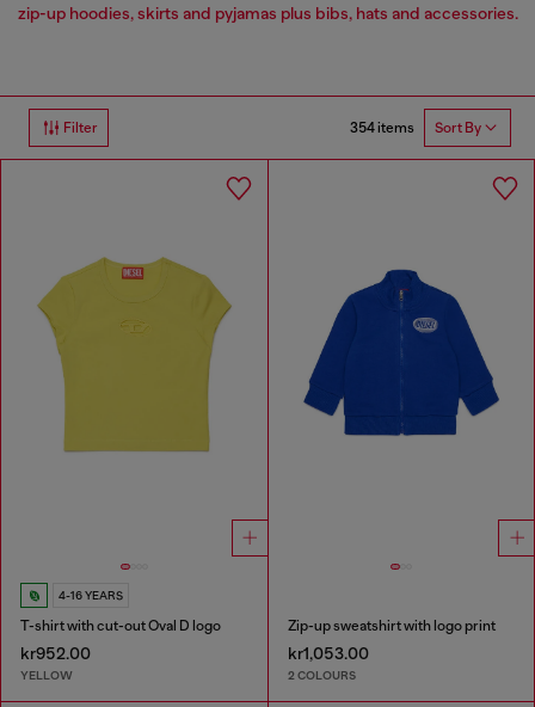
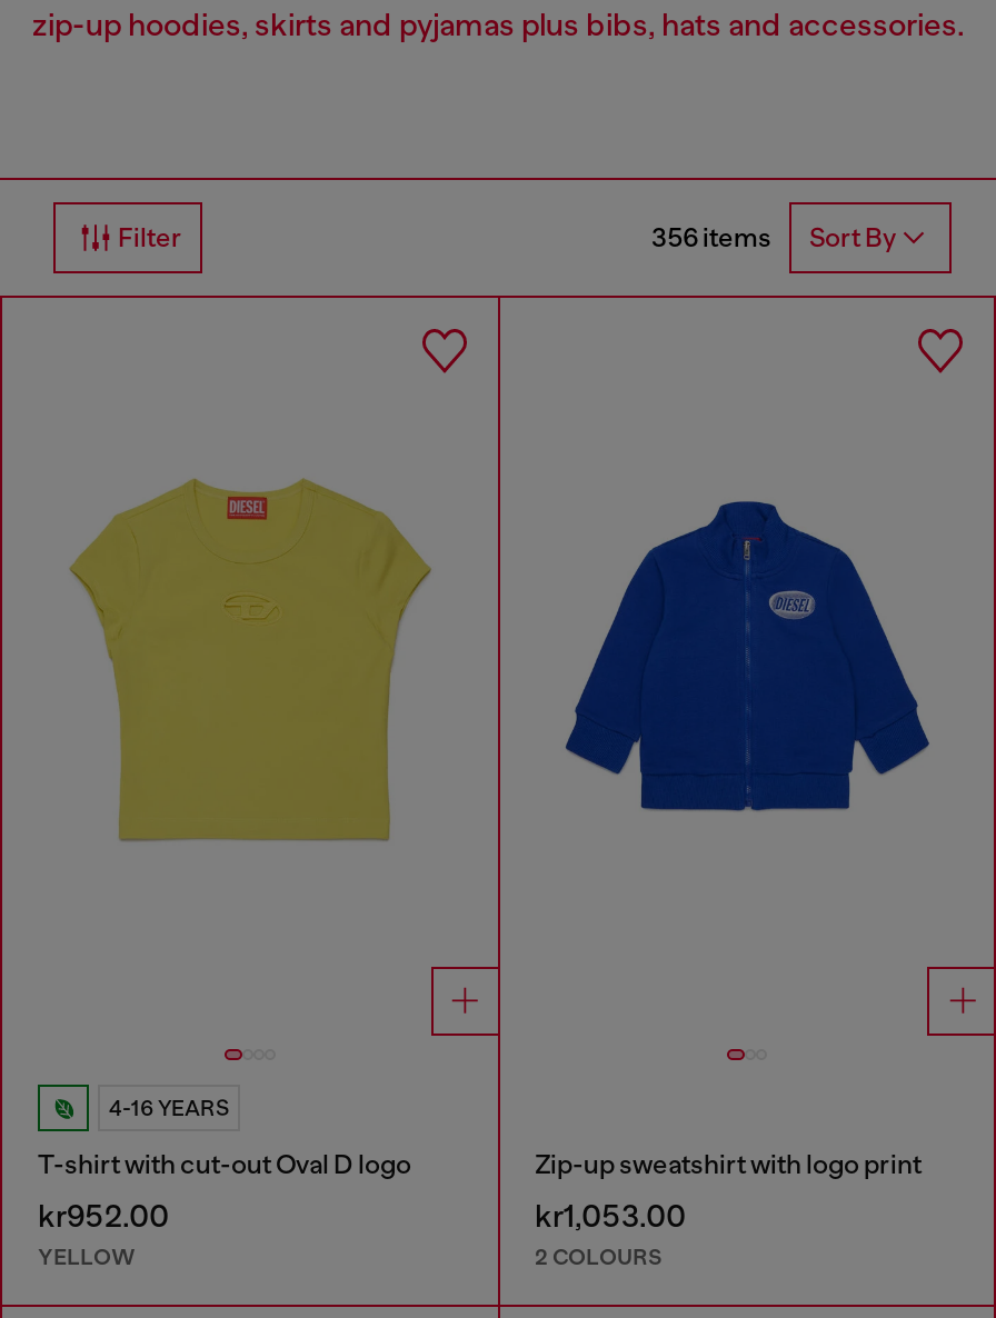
[350,119,481,137] 354 items Sort By -> [651,222,896,254] 356 items Sort By

